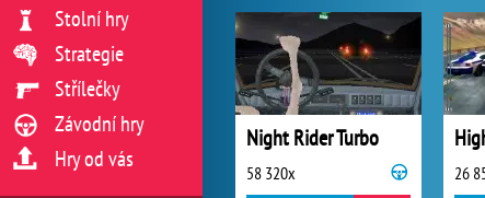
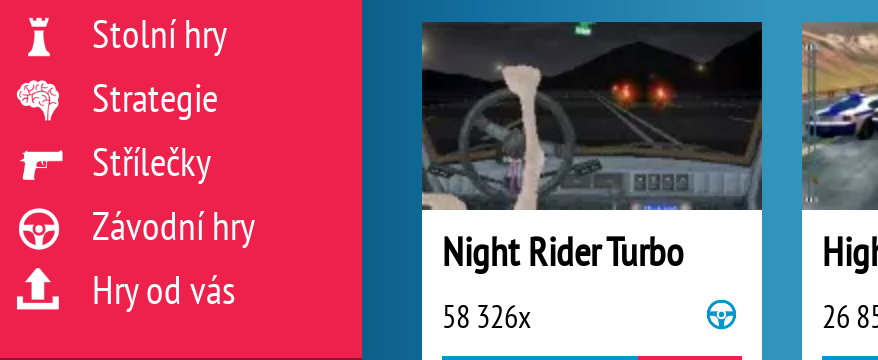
[246,162,296,184] 58 320x -> [442,296,532,336] 58 326x

